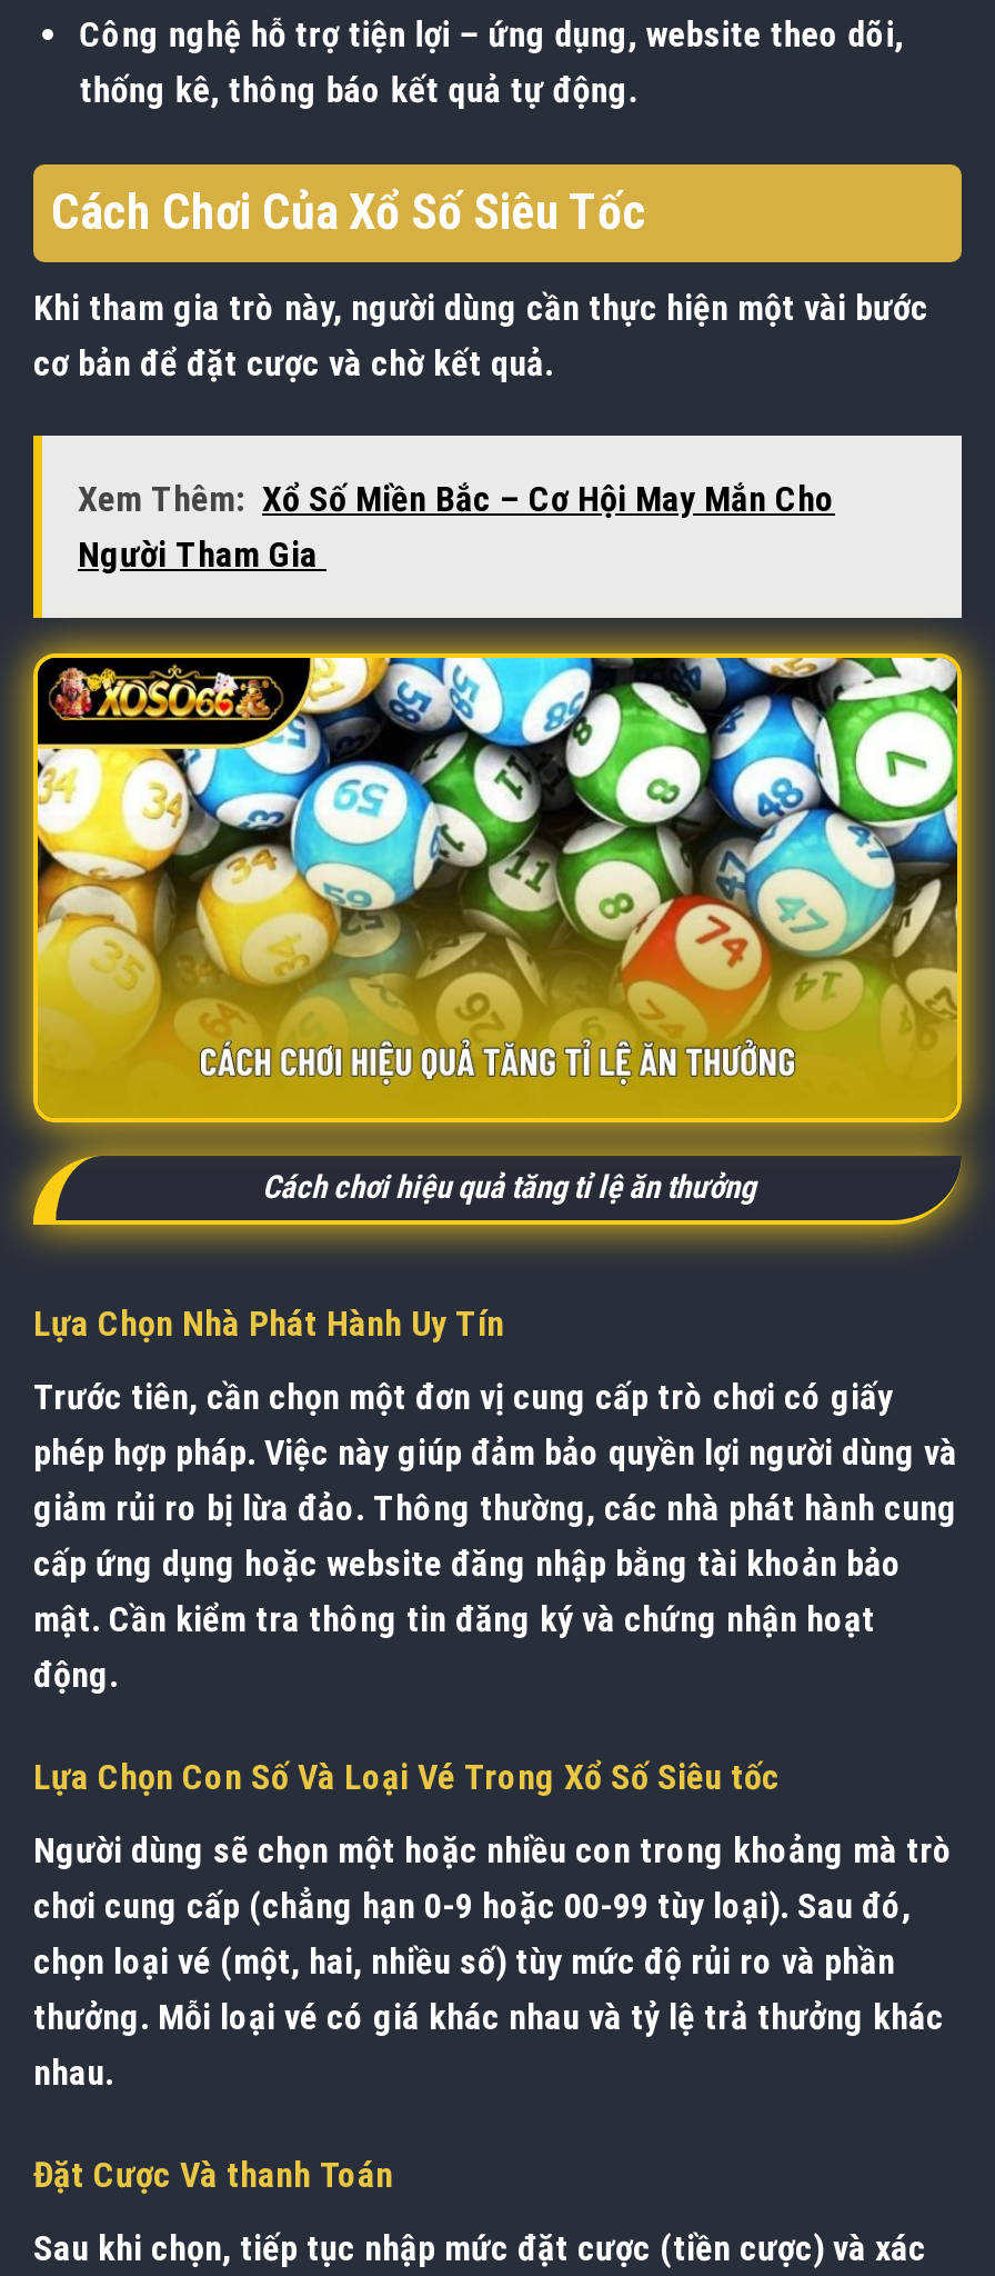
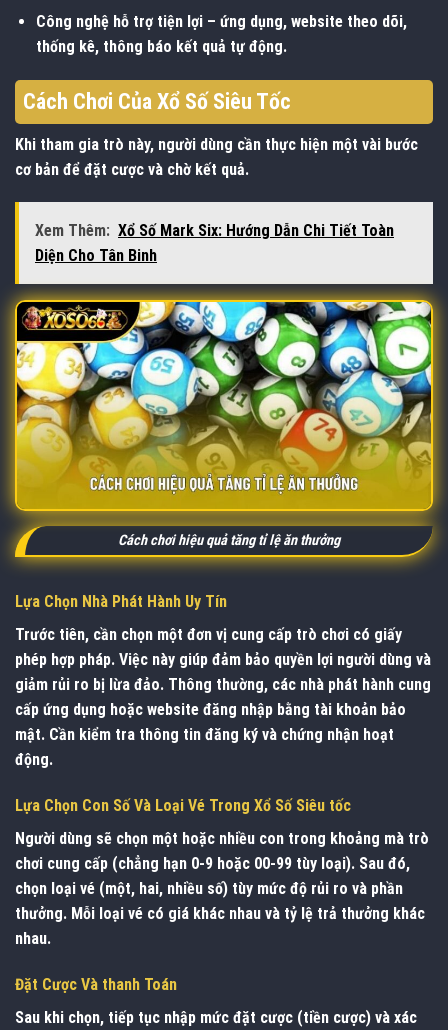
[78,479,835,577] Xem Thêm: Xổ Số Miền Bắc – Cơ Hội May Mắn Cho | Người Tham Gia -> [35,221,394,265] Xem Thêm: Xổ Số Mark Six: Hướng Dẫn Chi Tiết Toàn | Diện Cho Tân Binh

